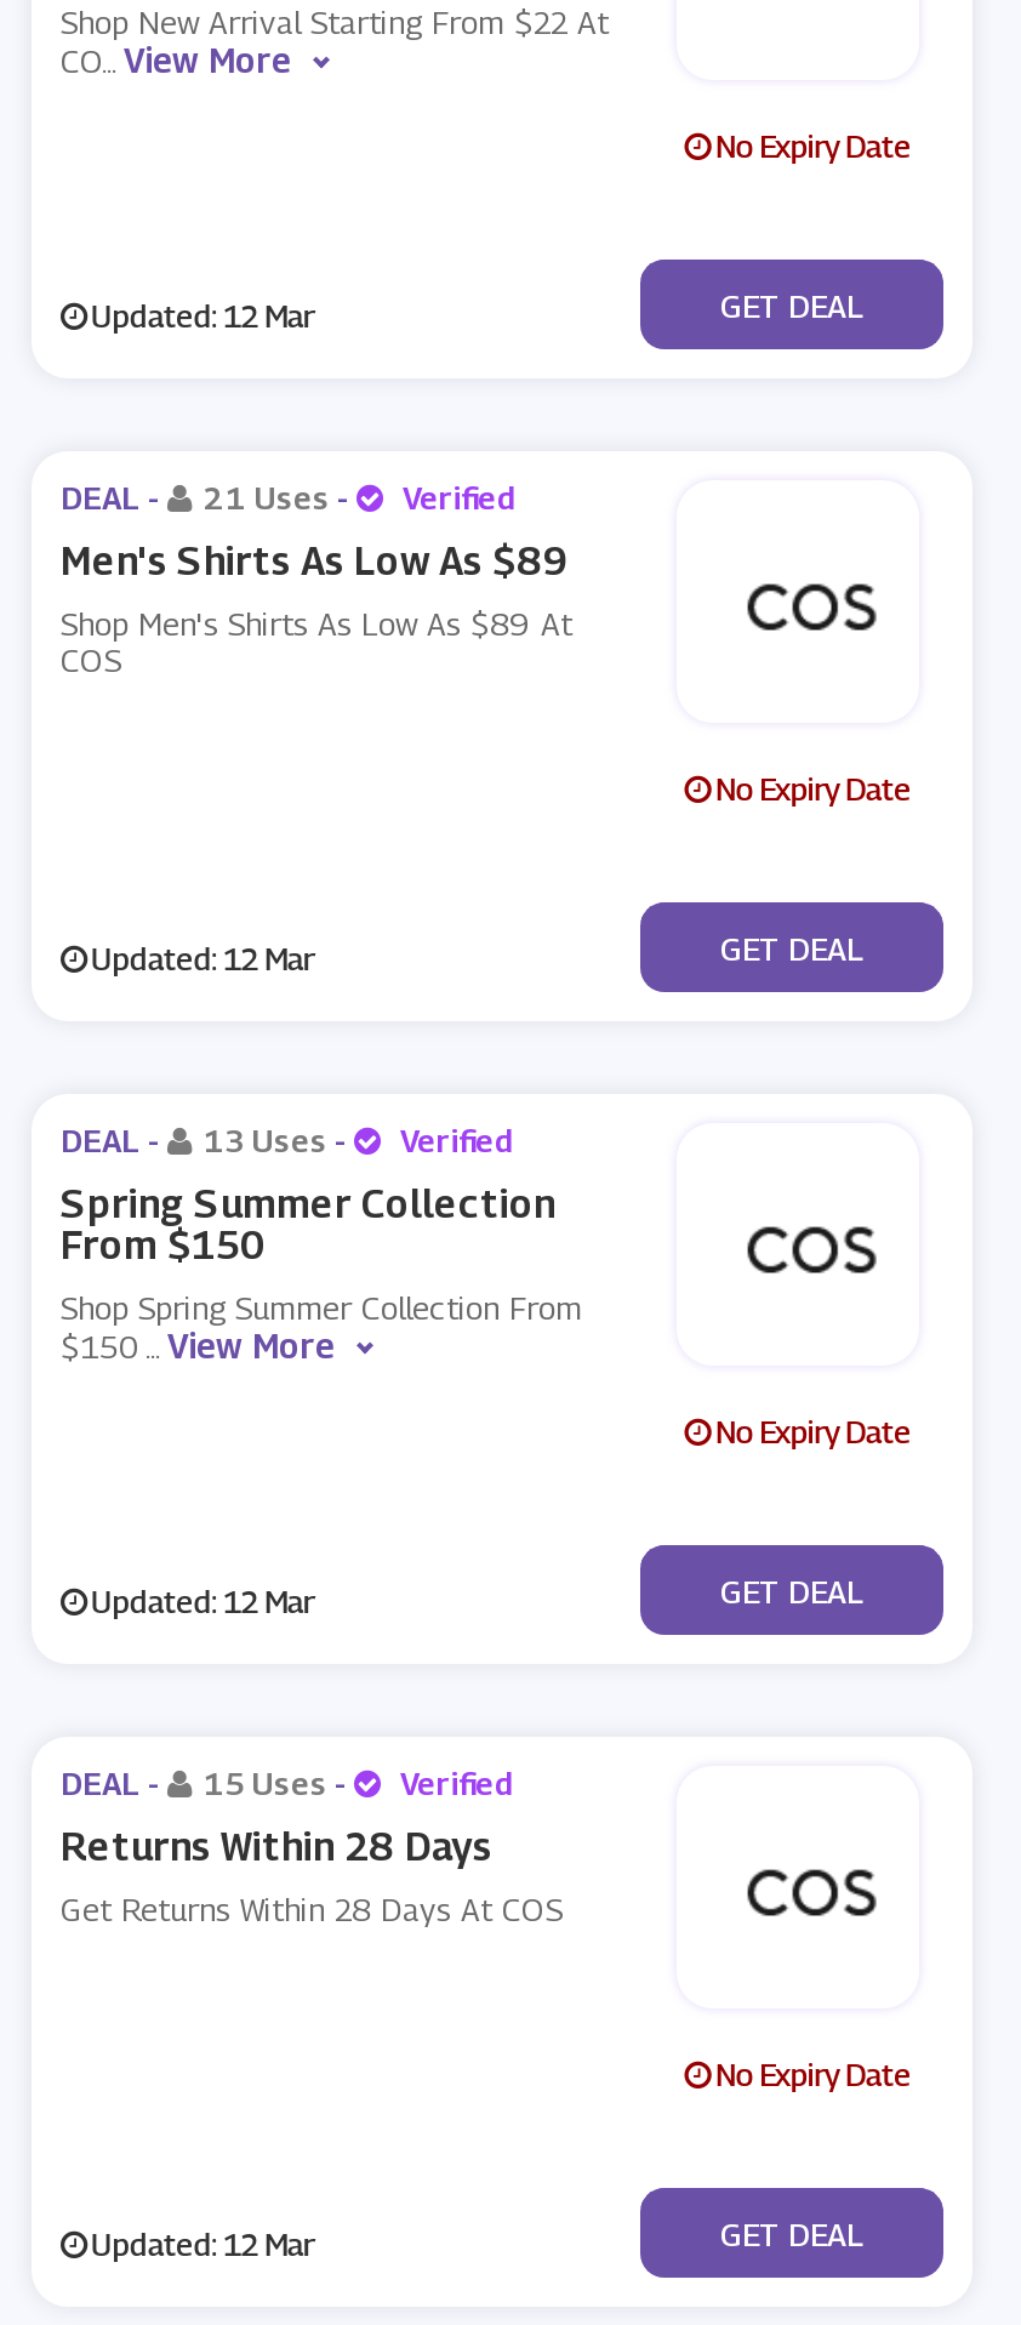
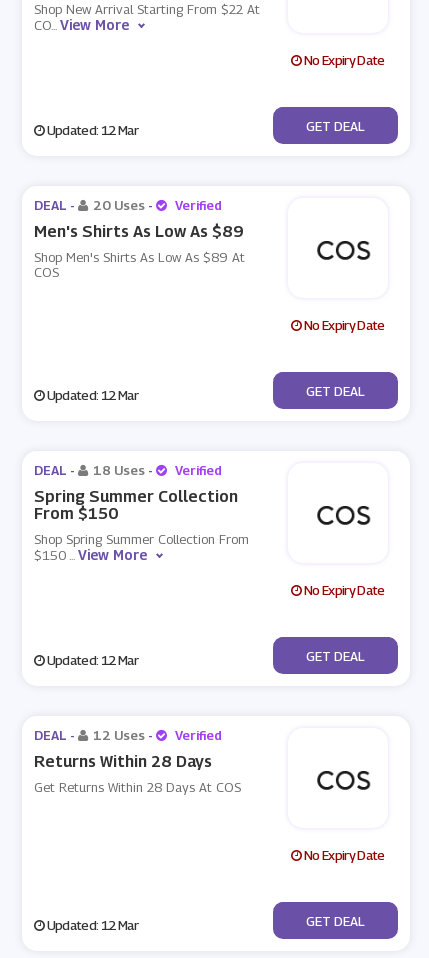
[61,479,517,518] DEAL - 21 Uses - Verified -> [34,197,222,213] DEAL - 20 Uses - Verified
[61,1122,514,1161] DEAL - 13 Uses - Verified -> [34,462,222,478] DEAL - 18 Uses - Verified
[61,1765,514,1803] DEAL - 15 Uses - Verified -> [34,727,222,743] DEAL - 12 Uses - Verified

